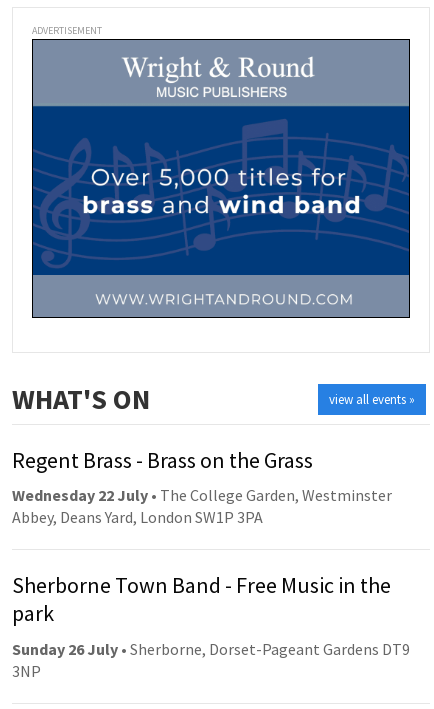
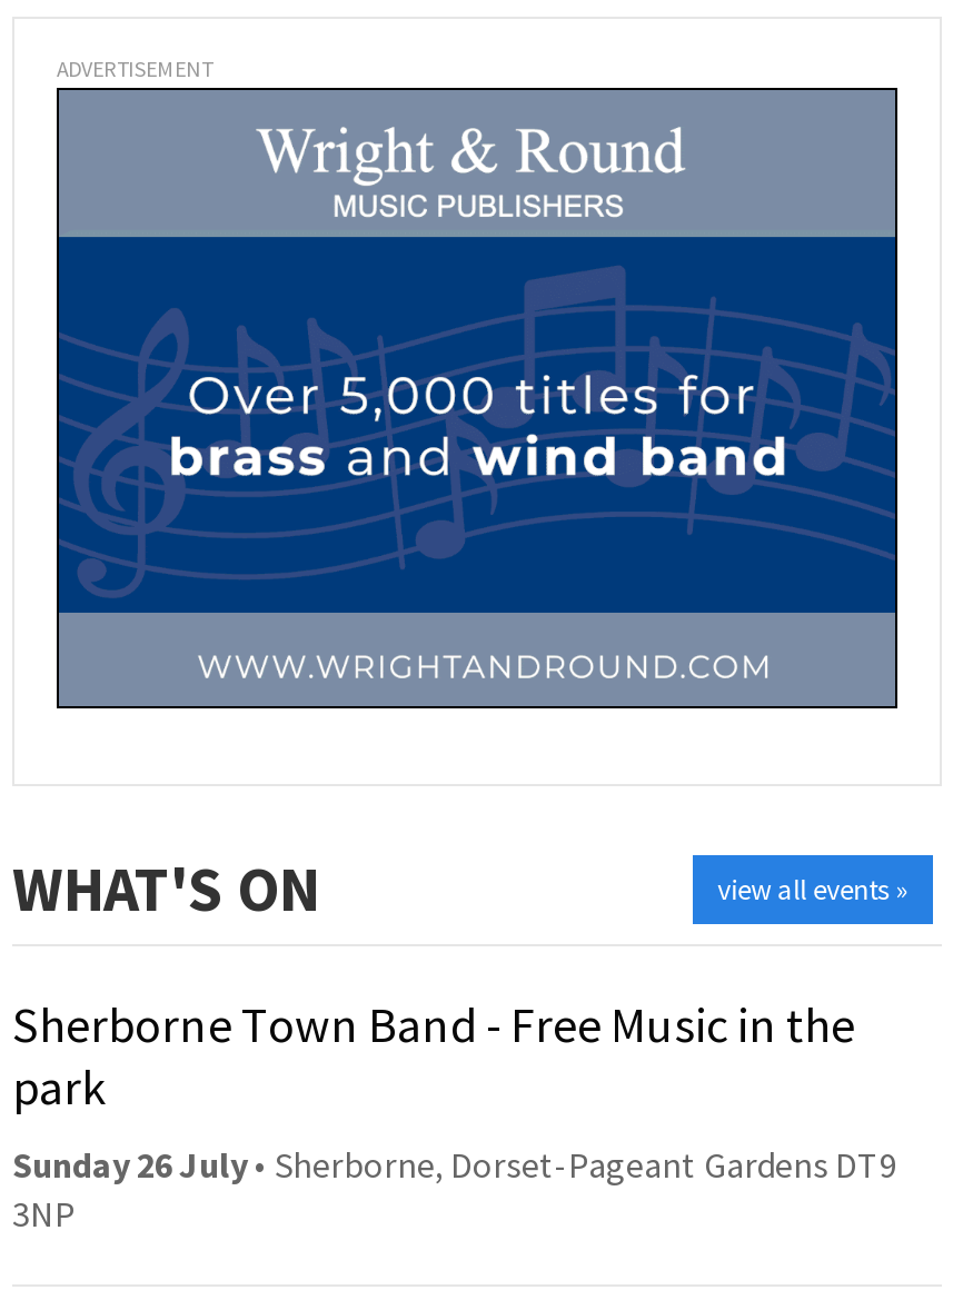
[12,446,392,527] Regent Brass - Brass on the Grass | Wednesday 22 July • The College Garden, Westminster | Abbey, Deans Yard, London SW1P 3PA -> none

